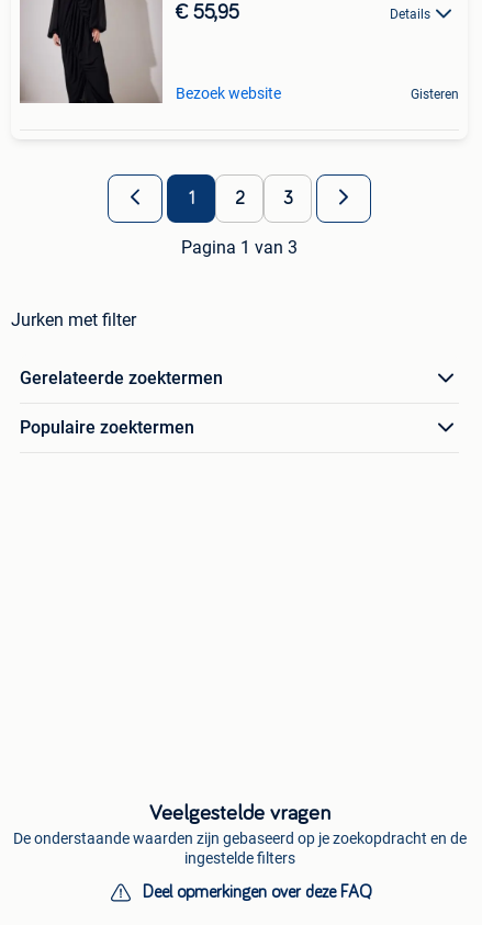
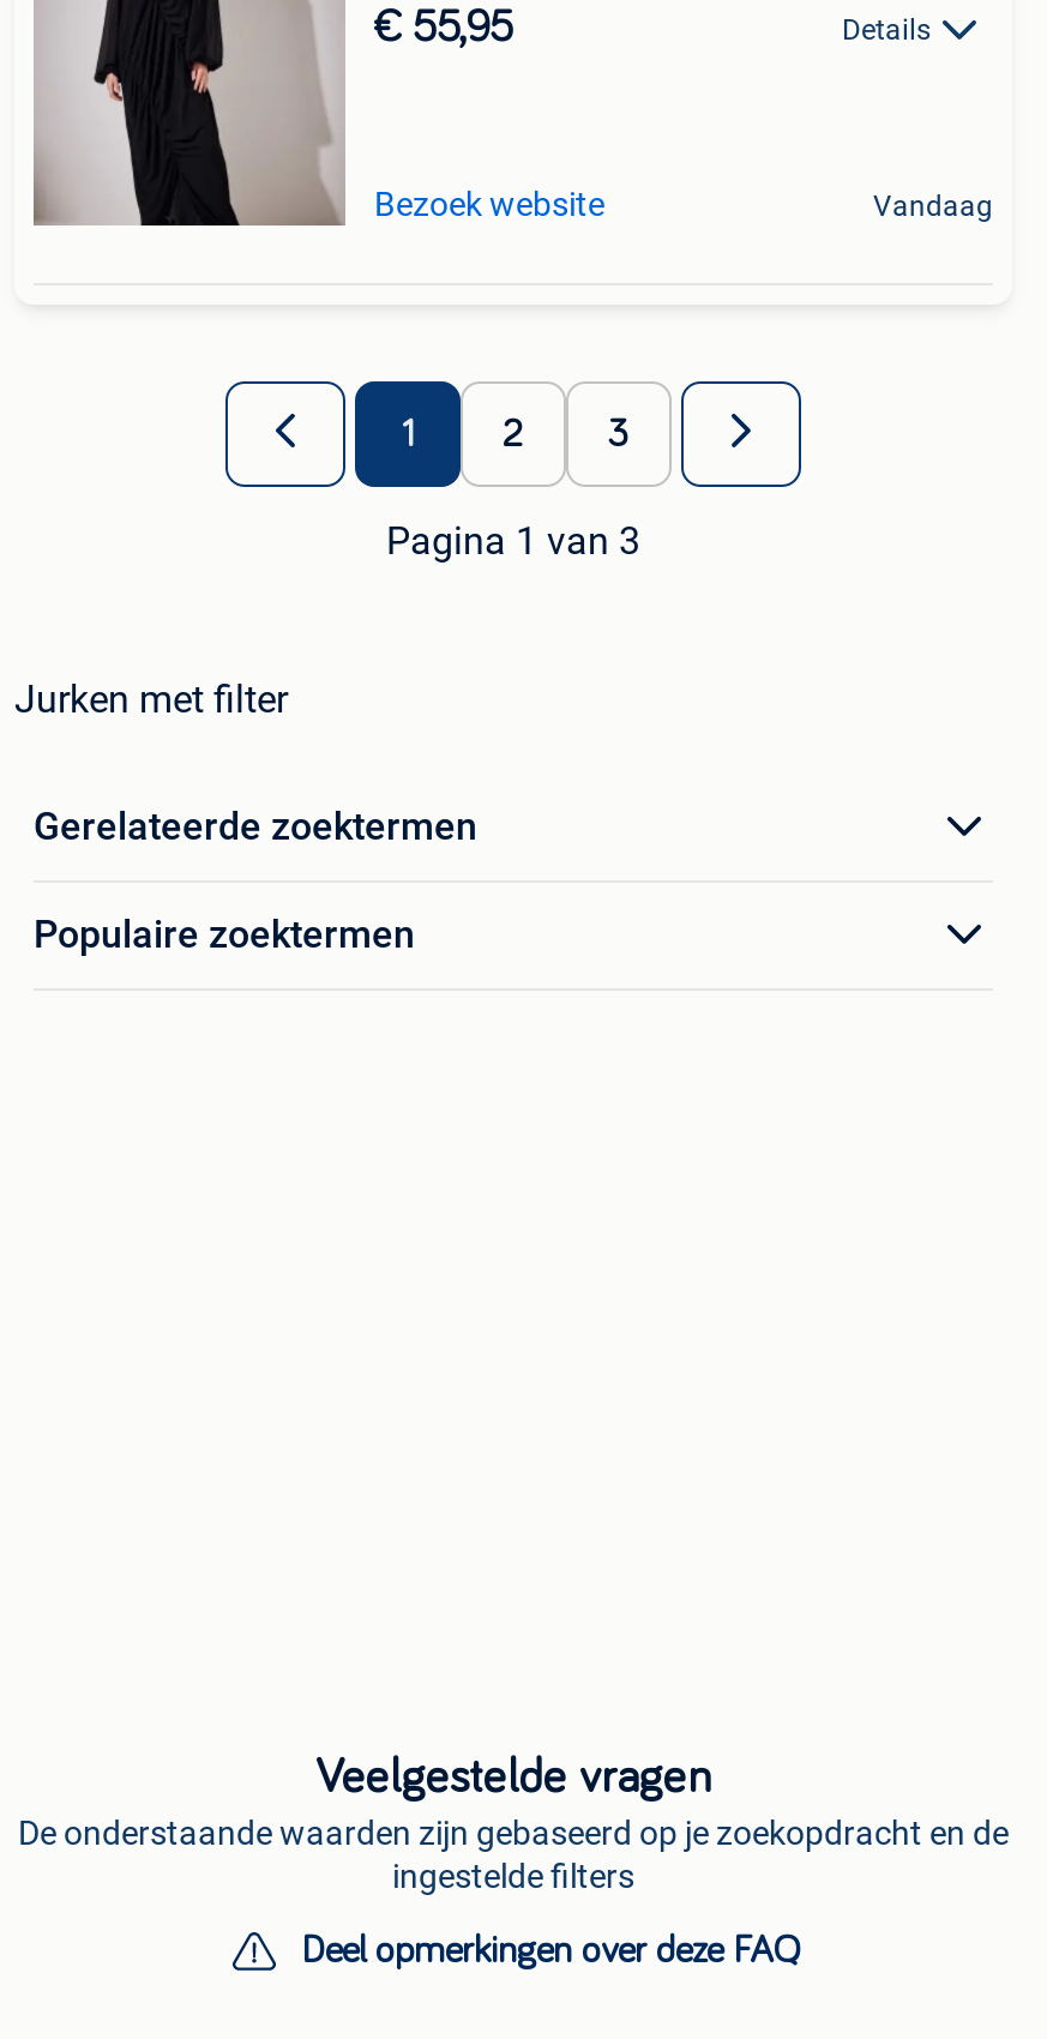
[411,87,459,102] Gisteren -> [873,190,993,223] Vandaag

